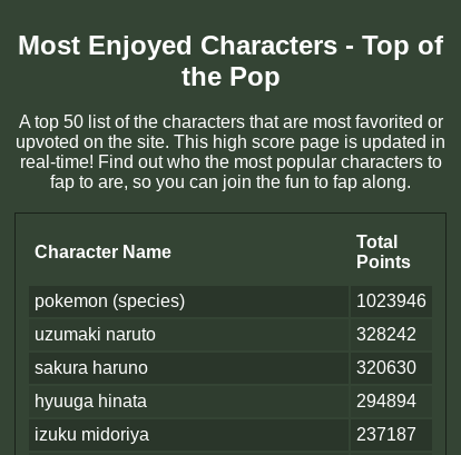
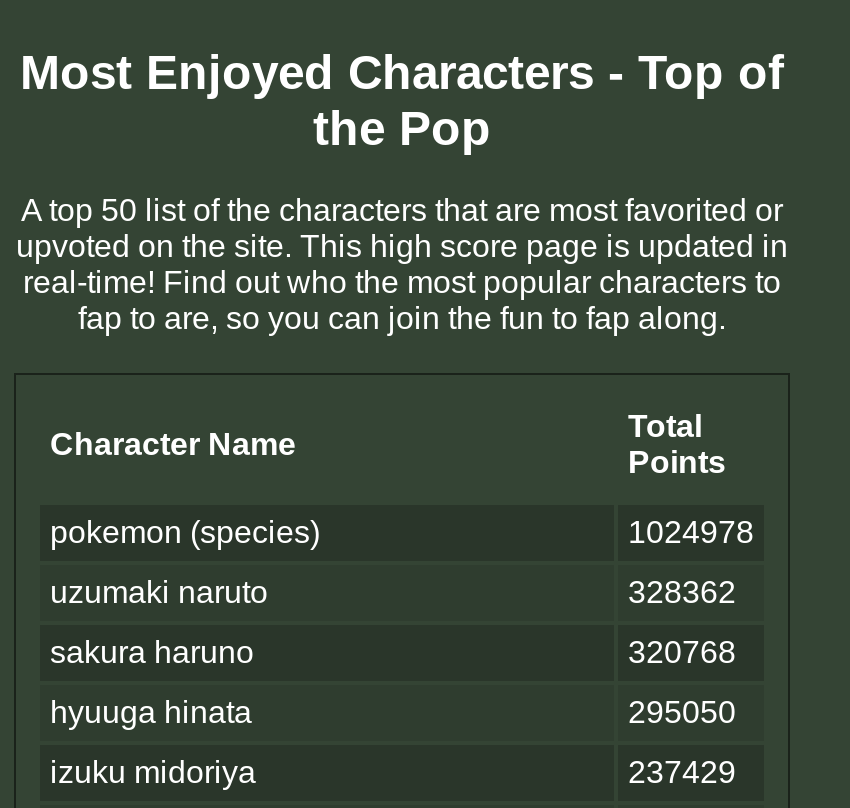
[356,291,426,310] 1023946 -> [628,514,754,548] 1024978
[356,324,416,343] 328242 -> [628,574,736,608] 328362
[356,358,416,377] 320630 -> [628,634,736,668] 320768
[356,391,416,410] 294894 -> [628,694,736,728] 295050
[356,424,416,443] 237187 -> [628,754,736,788] 237429

